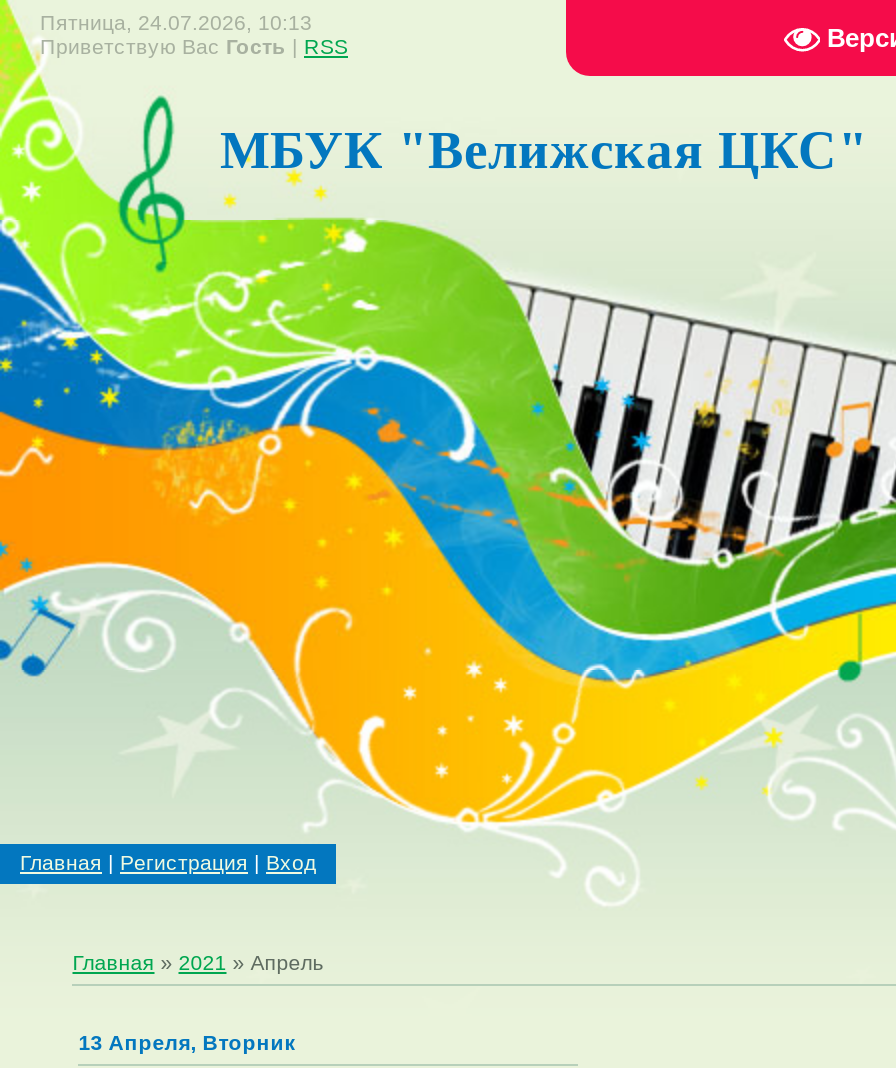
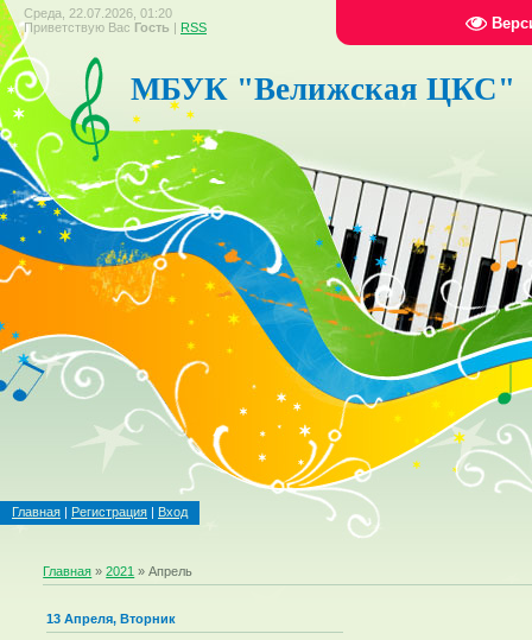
[40,10,312,34] Пятница, 24.07.2026, 10:13 -> [24,6,172,20] Среда, 22.07.2026, 01:20

